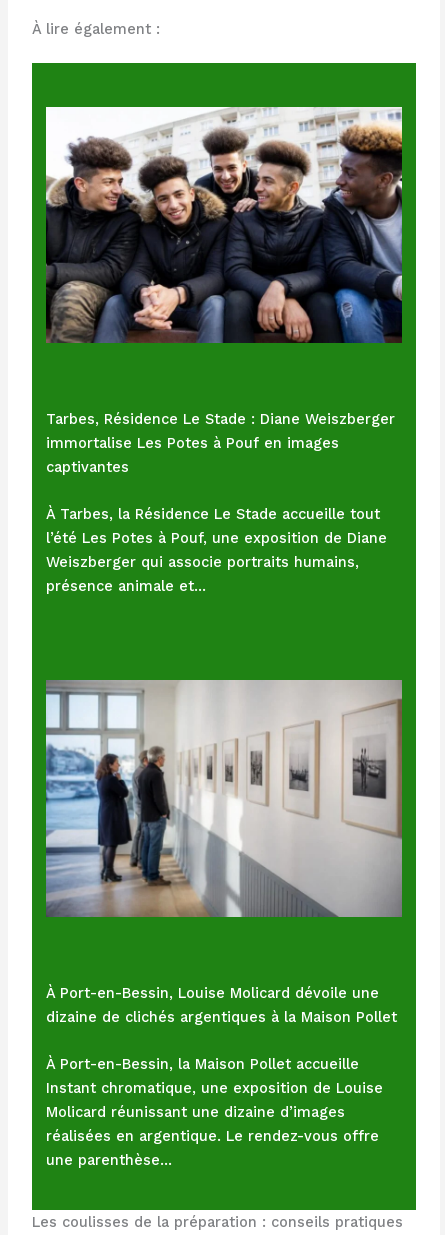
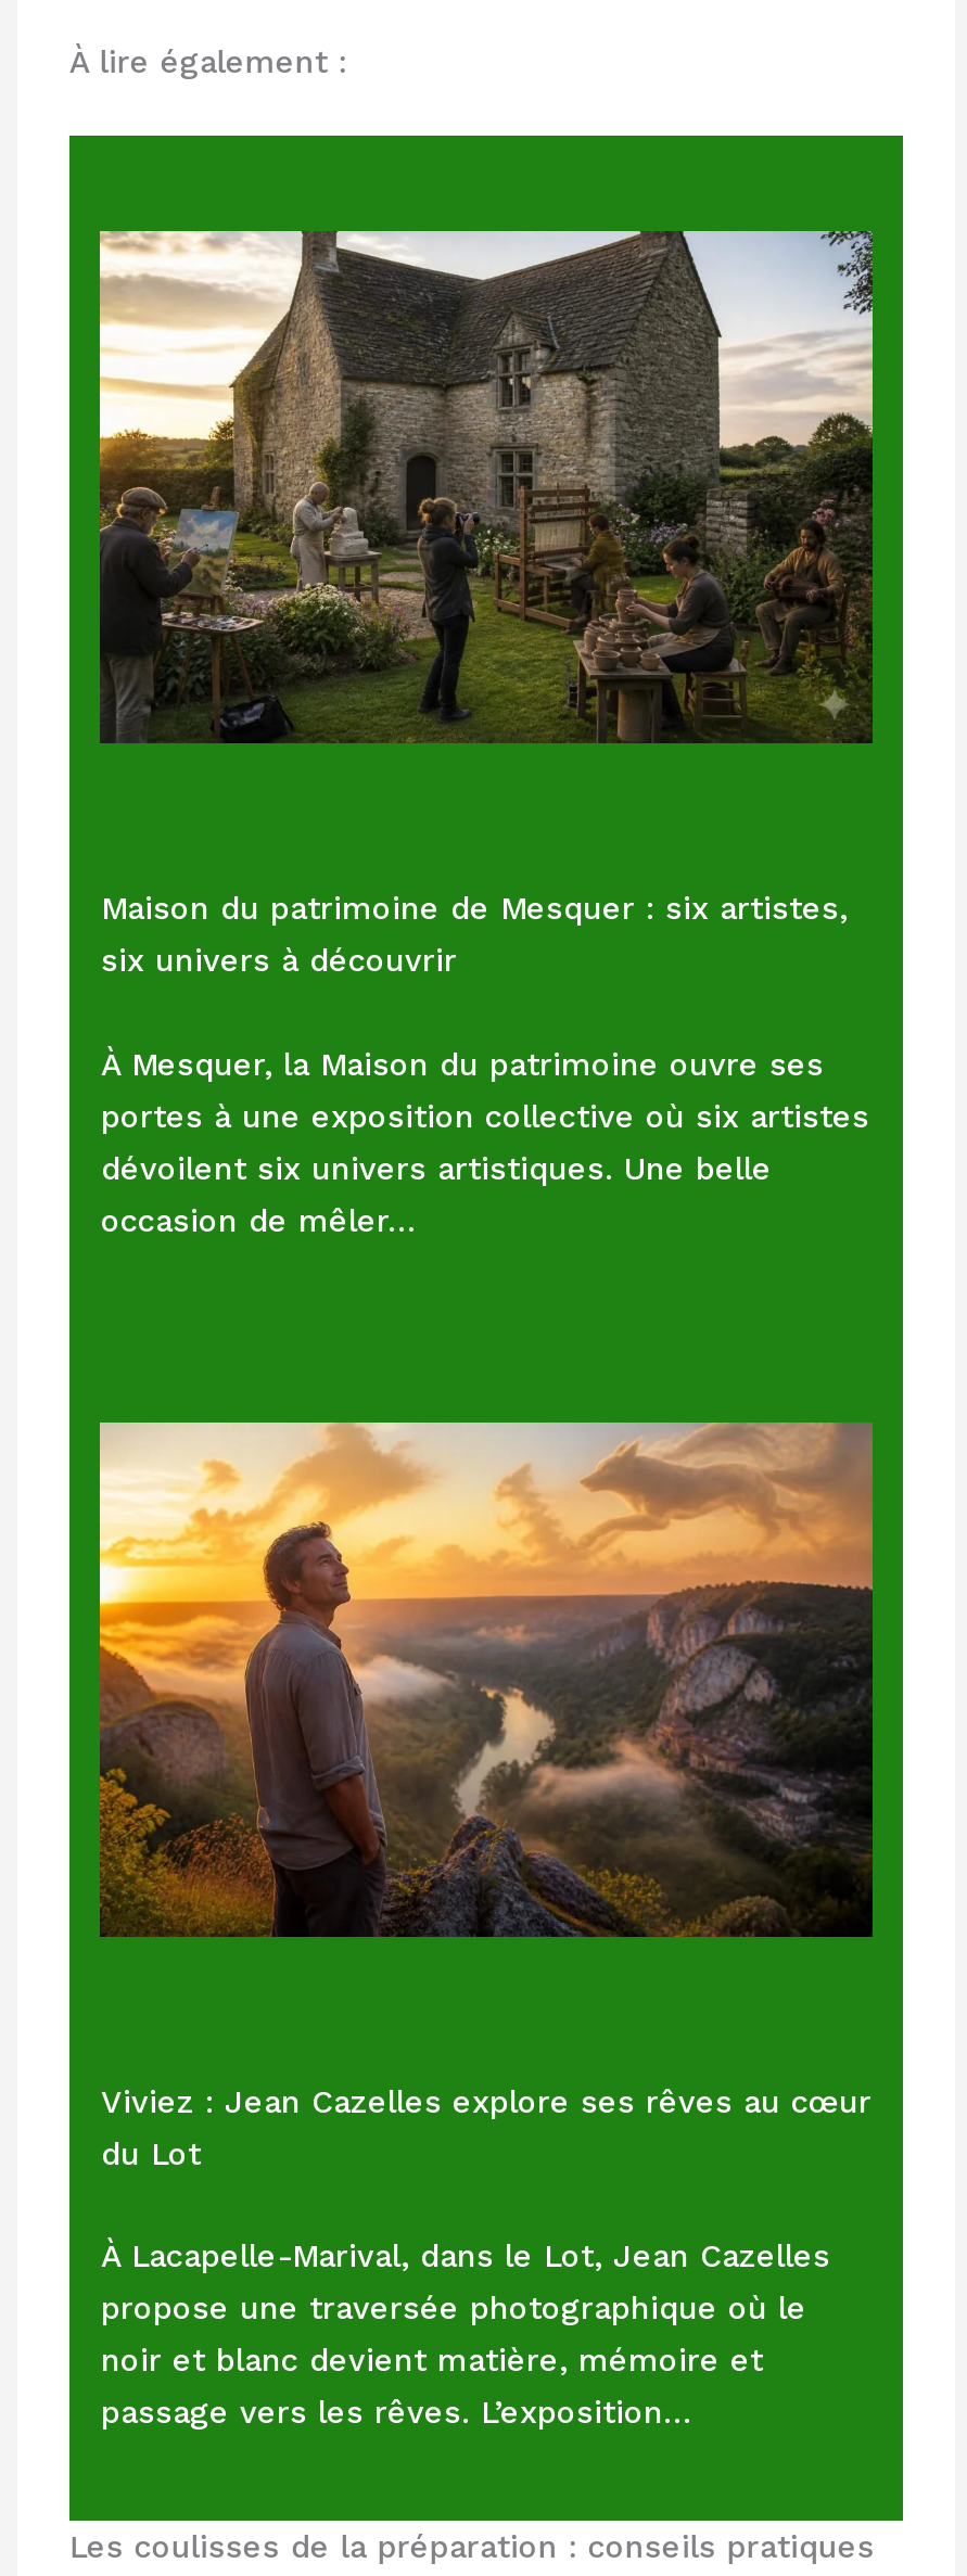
[45,106,403,344] [image] -> [98,229,875,745] [image]
[46,410,395,476] Tarbes, Résidence Le Stade : Diane Weiszberger | immortalise Les Potes à Pouf en images | captivantes -> [101,889,848,980] Maison du patrimoine de Mesquer : six artistes, | six univers à découvrir
[46,505,387,595] À Tarbes, la Résidence Le Stade accueille tout | l’été Les Potes à Pouf, une exposition de Diane | Weiszberger qui associe portraits humains, | présence animale et… -> [101,1044,869,1239] À Mesquer, la Maison du patrimoine ouvre ses | portes à une exposition collective où six artistes | dévoilent six univers artistiques. Une belle | occasion de mêler…
[45,679,403,918] [image] -> [98,1420,875,1937] [image]
[46,983,397,1025] À Port-en-Bessin, Louise Molicard dévoile une | dizaine de clichés argentiques à la Maison Pollet -> [101,2082,871,2173] Viviez : Jean Cazelles explore ses rêves au cœur | du Lot
[46,1055,383,1169] À Port-en-Bessin, la Maison Pollet accueille | Instant chromatique, une exposition de Louise | Molicard réunissant une dizaine d’images | réalisées en argentique. Le rendez-vous offre | une parenthèse… -> [101,2237,830,2432] À Lacapelle-Marival, dans le Lot, Jean Cazelles | propose une traversée photographique où le | noir et blanc devient matière, mémoire et | passage vers les rêves. L’exposition…

